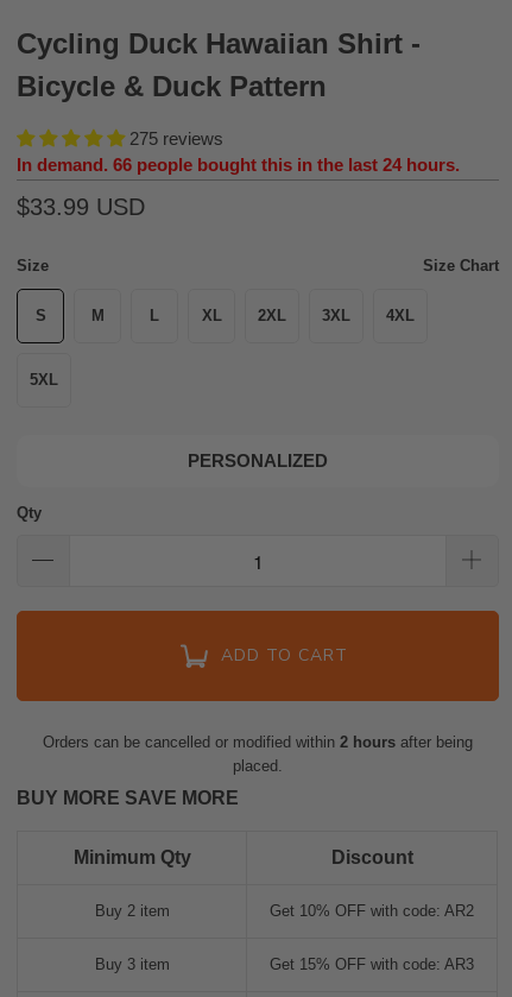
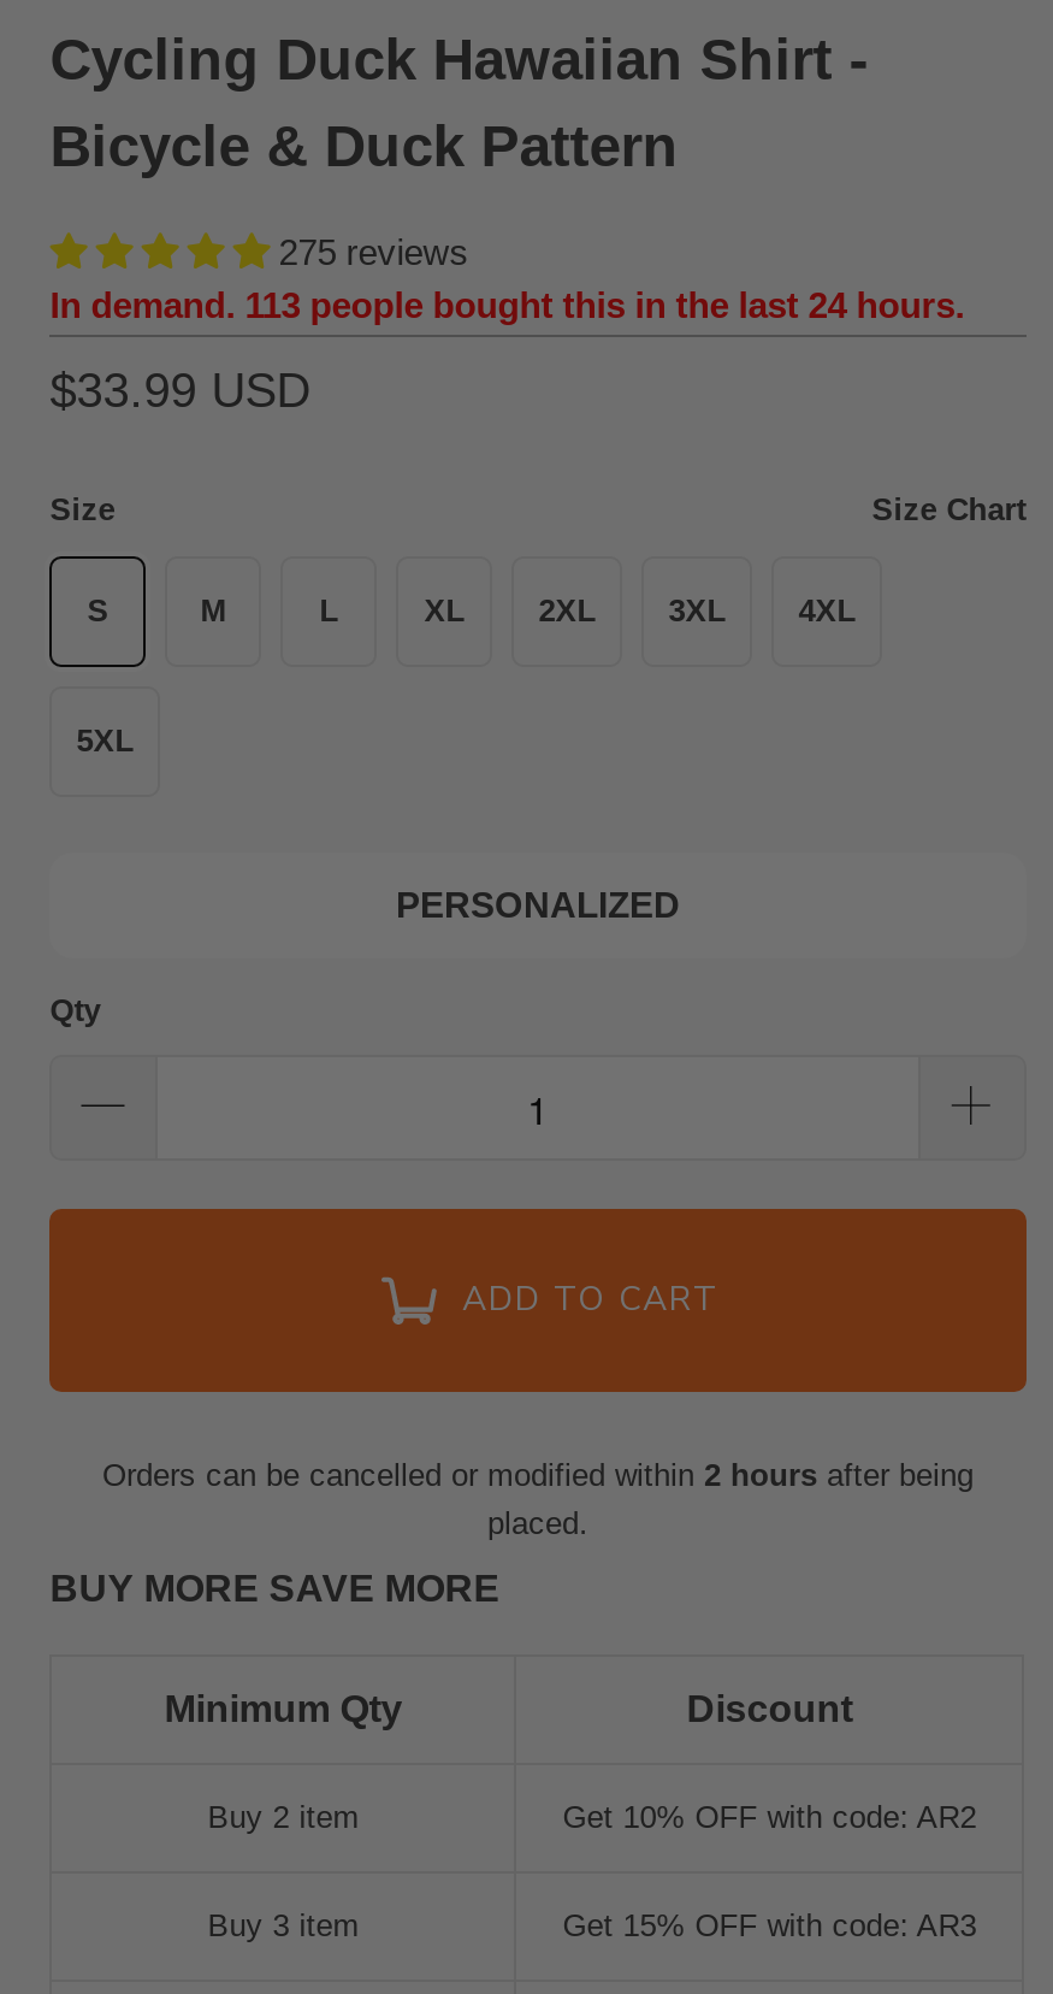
[17,154,460,174] In demand. 66 people bought this in the last 24 hours. -> [50,283,964,324] In demand. 113 people bought this in the last 24 hours.

